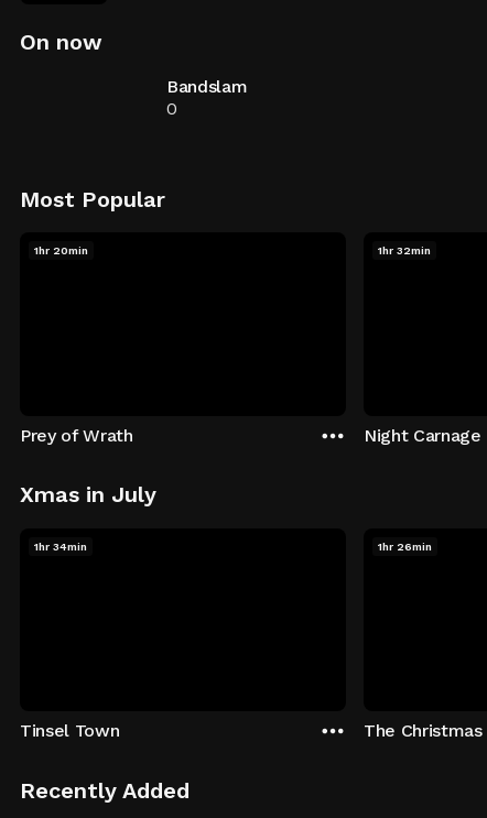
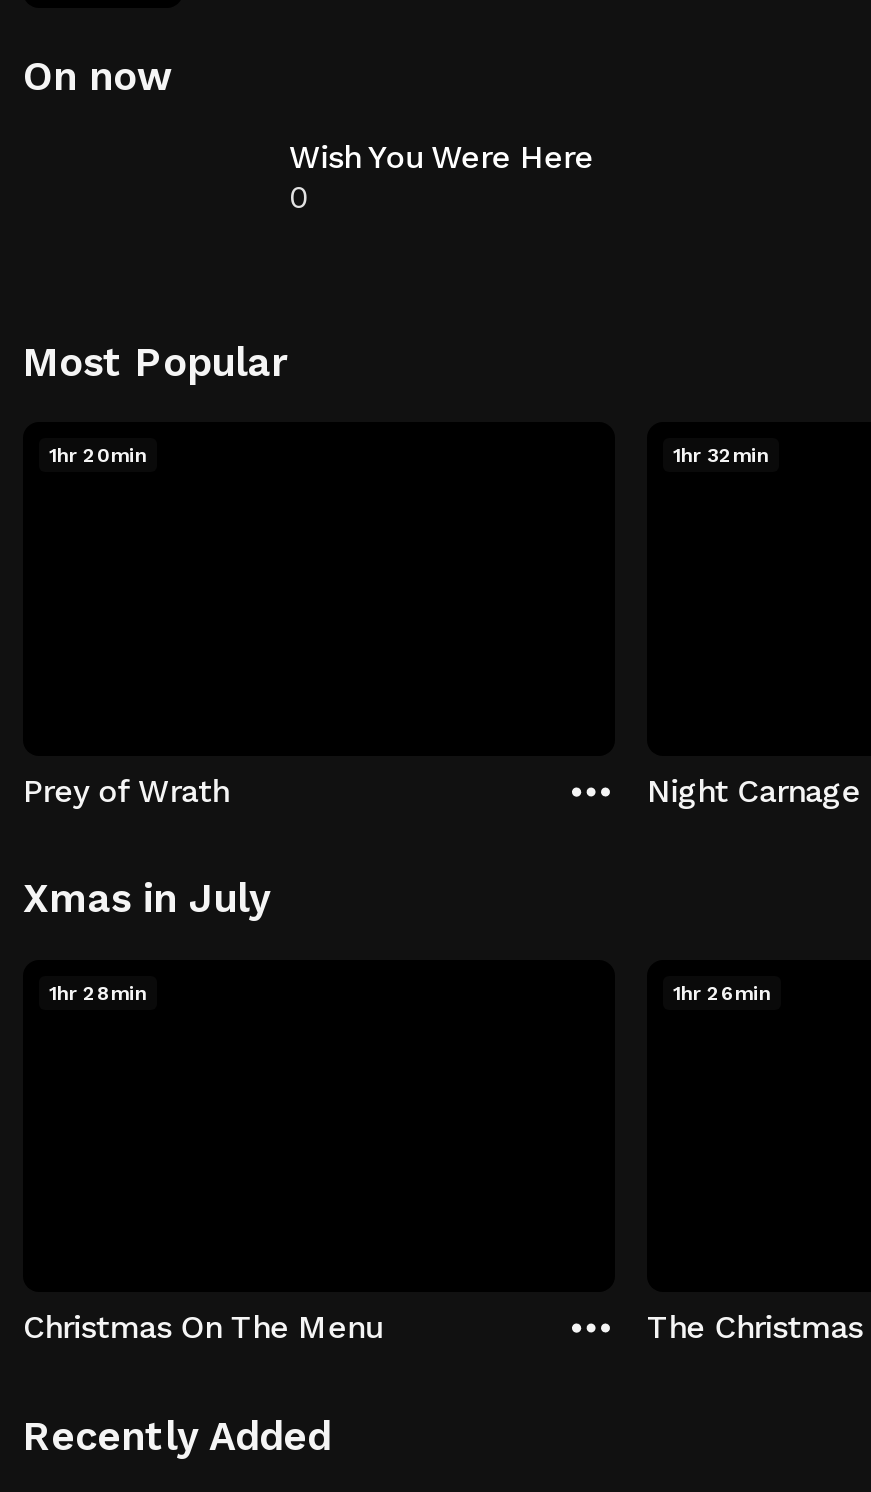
[166,76,247,97] Bandslam -> [289,138,593,176] Wish You Were Here
[34,540,87,552] 1hr 34min -> [49,981,147,1003] 1hr 28min
[20,720,120,741] Tinsel Town -> [23,1308,382,1346] Christmas On The Menu

